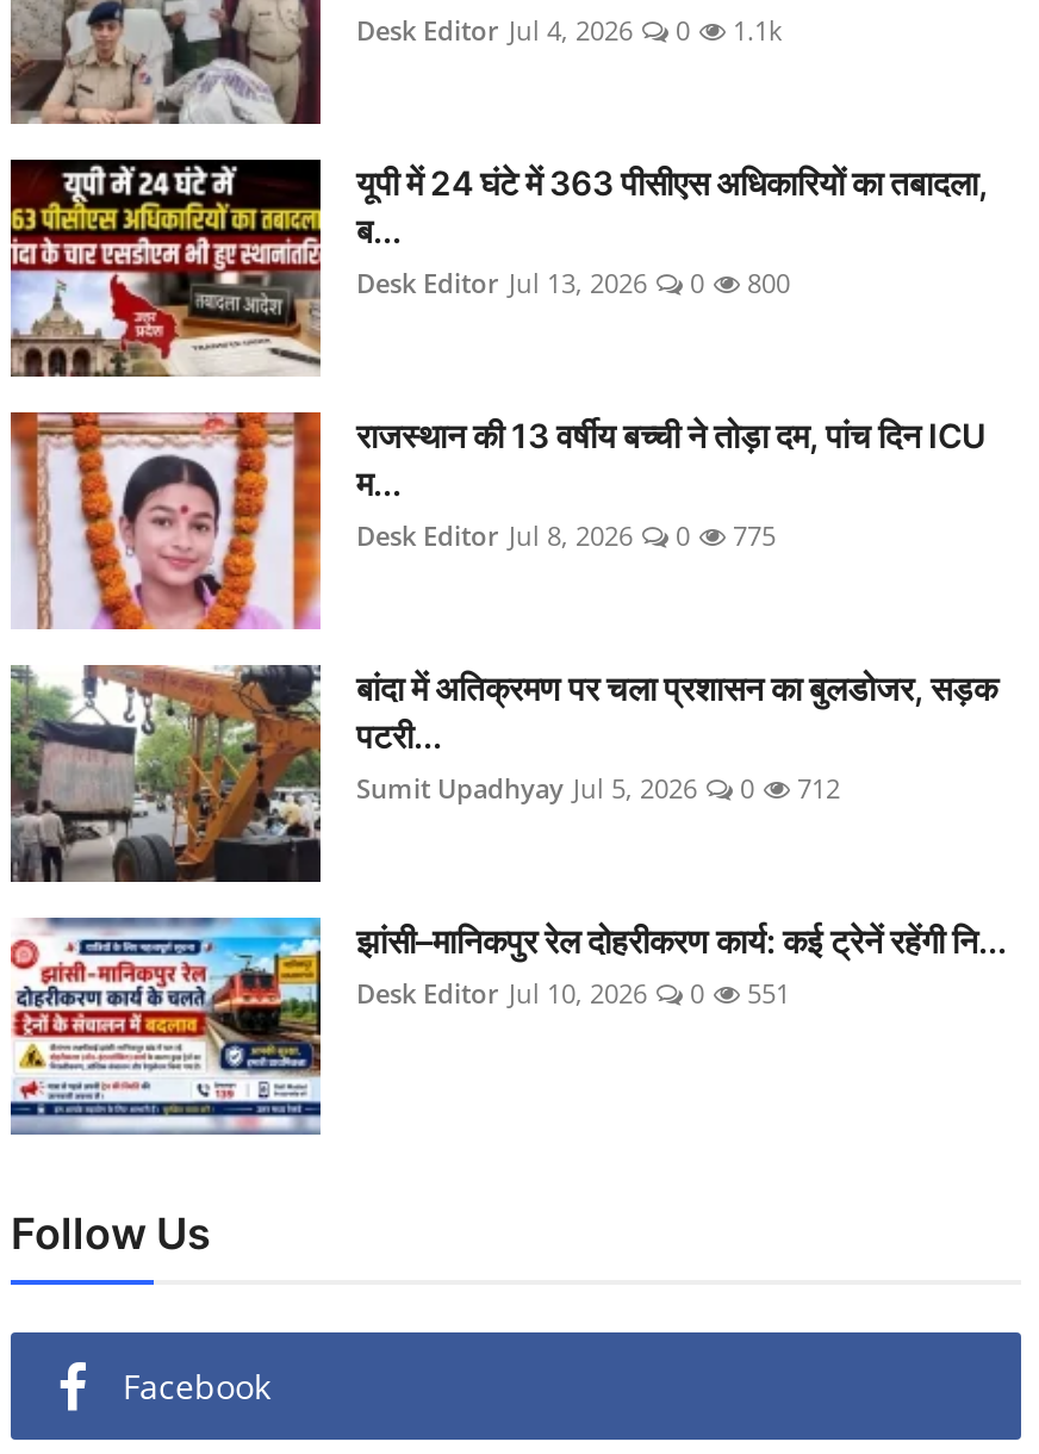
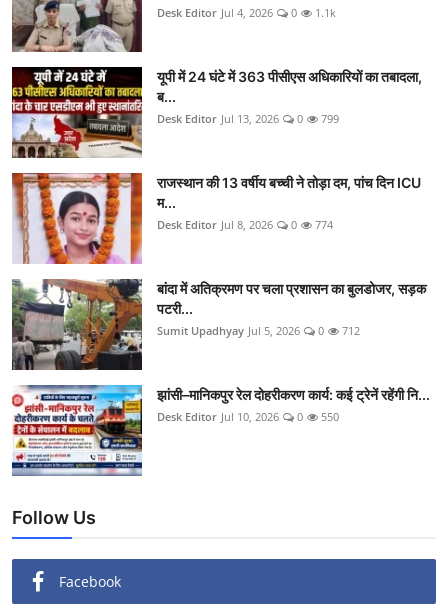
[356,264,790,300] Desk Editor Jul 13, 2026 0 800 -> [157,111,339,126] Desk Editor Jul 13, 2026 0 799
[356,517,776,552] Desk Editor Jul 8, 2026 0 775 -> [157,217,333,232] Desk Editor Jul 8, 2026 0 774
[356,974,790,1010] Desk Editor Jul 10, 2026 0 551 -> [157,409,339,424] Desk Editor Jul 10, 2026 0 550

